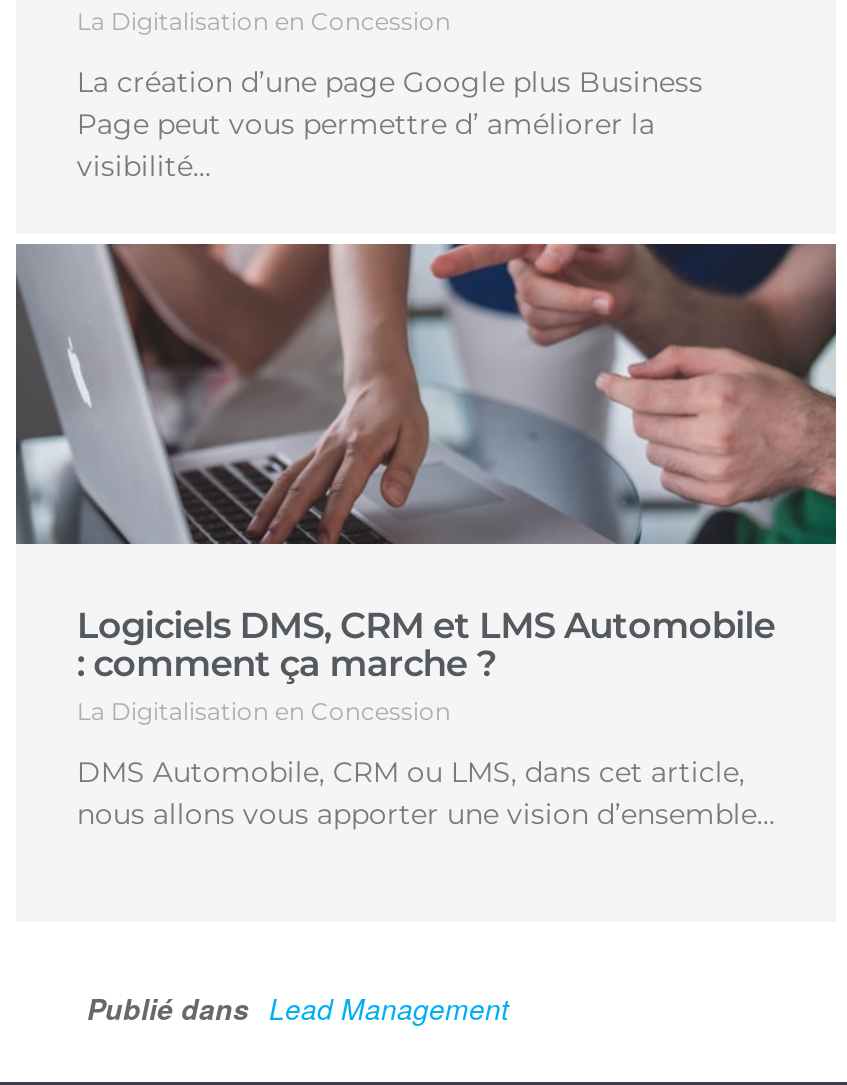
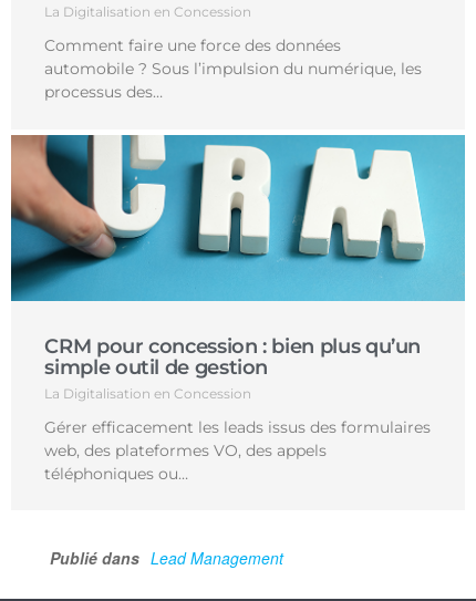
[77,65,703,185] La création d’une page Google plus Business | Page peut vous permettre d’ améliorer la | visibilité… -> [45,36,422,102] Comment faire une force des données | automobile ? Sous l’impulsion du numérique, les | processus des…
[14,242,838,686] [image] | Logiciels DMS, CRM et LMS Automobile | : comment ça marche ? -> [10,134,466,380] [image] | CRM pour concession : bien plus qu’un | simple outil de gestion
[77,754,775,832] DMS Automobile, CRM ou LMS, dans cet article, | nous allons vous apporter une vision d’ensemble… -> [45,417,431,484] Gérer efficacement les leads issus des formulaires | web, des plateformes VO, des appels | téléphoniques ou…

